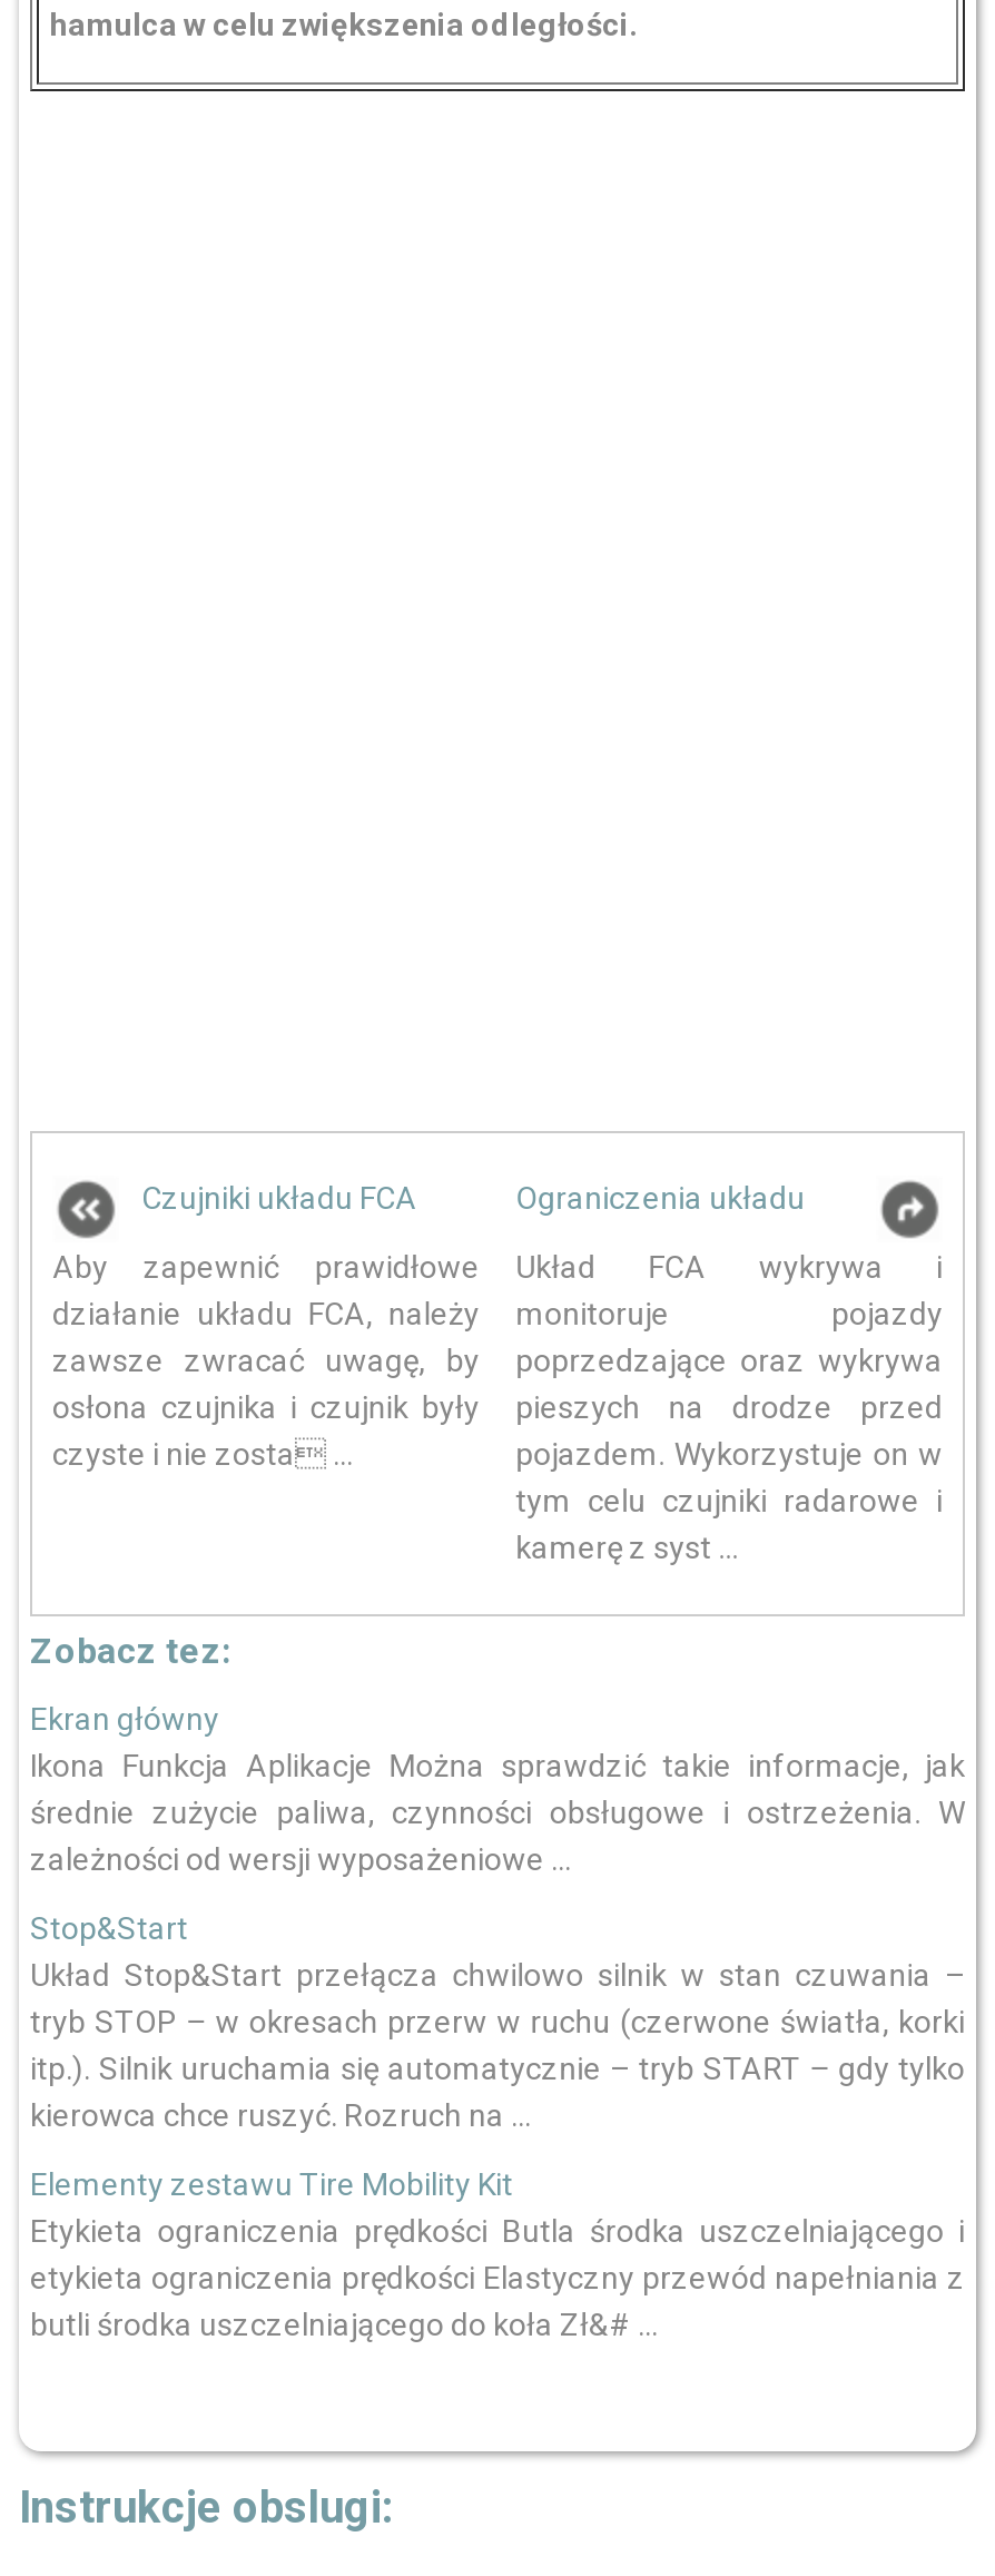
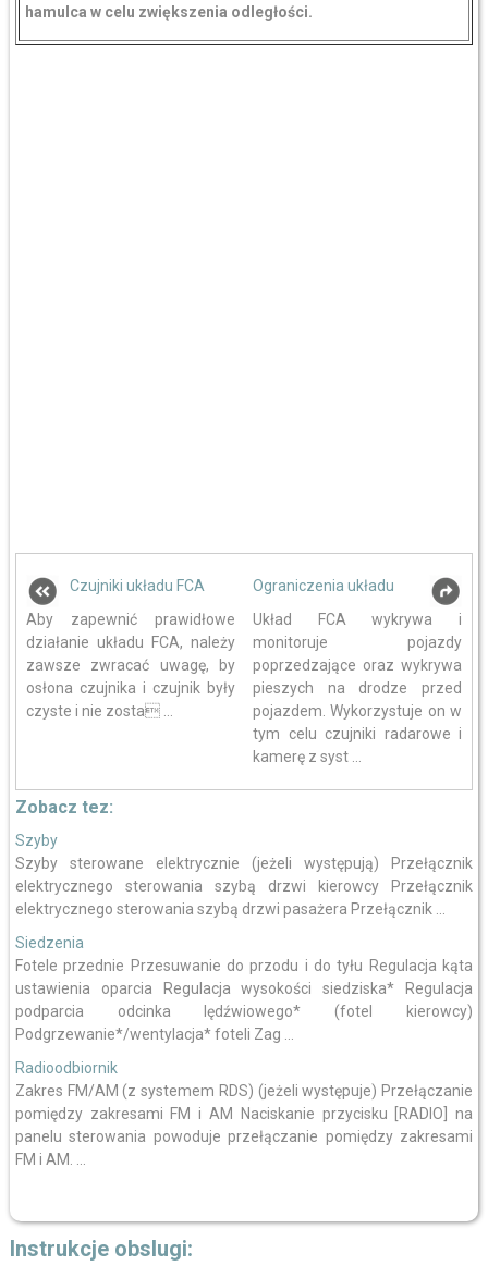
[30,1701,965,1877] Ekran główny | Ikona Funkcja Aplikacje Można sprawdzić takie informacje, jak | średnie zużycie paliwa, czynności obsługowe i ostrzeżenia. W | zależności od wersji wyposażeniowe ... -> [15,832,473,918] Szyby | Szyby sterowane elektrycznie (jeżeli występują) Przełącznik | elektrycznego sterowania szybą drzwi kierowcy Przełącznik | elektrycznego sterowania szybą drzwi pasażera Przełącznik ...
[30,1911,965,2133] Stop&Start | Układ Stop&Start przełącza chwilowo silnik w stan czuwania – | tryb STOP – w okresach przerw w ruchu (czerwone światła, korki | itp.). Silnik uruchamia się automatycznie – tryb START – gdy tylko | kierowca chce ruszyć. Rozruch na ... -> [15,934,473,1043] Siedzenia | Fotele przednie Przesuwanie do przodu i do tyłu Regulacja kąta | ustawienia oparcia Regulacja wysokości siedziska* Regulacja | podparcia odcinka lędźwiowego* (fotel kierowcy) | Podgrzewanie*/wentylacja* foteli Zag ...
[30,2167,965,2343] Elementy zestawu Tire Mobility Kit | Etykieta ograniczenia prędkości Butla środka uszczelniającego i | etykieta ograniczenia prędkości Elastyczny przewód napełniania z | butli środka uszczelniającego do koła Zł&# ... -> [15,1059,473,1168] Radioodbiornik | Zakres FM/AM (z systemem RDS) (jeżeli występuje) Przełączanie | pomiędzy zakresami FM i AM Naciskanie przycisku [RADIO] na | panelu sterowania powoduje przełączanie pomiędzy zakresami | FM i AM. ...

